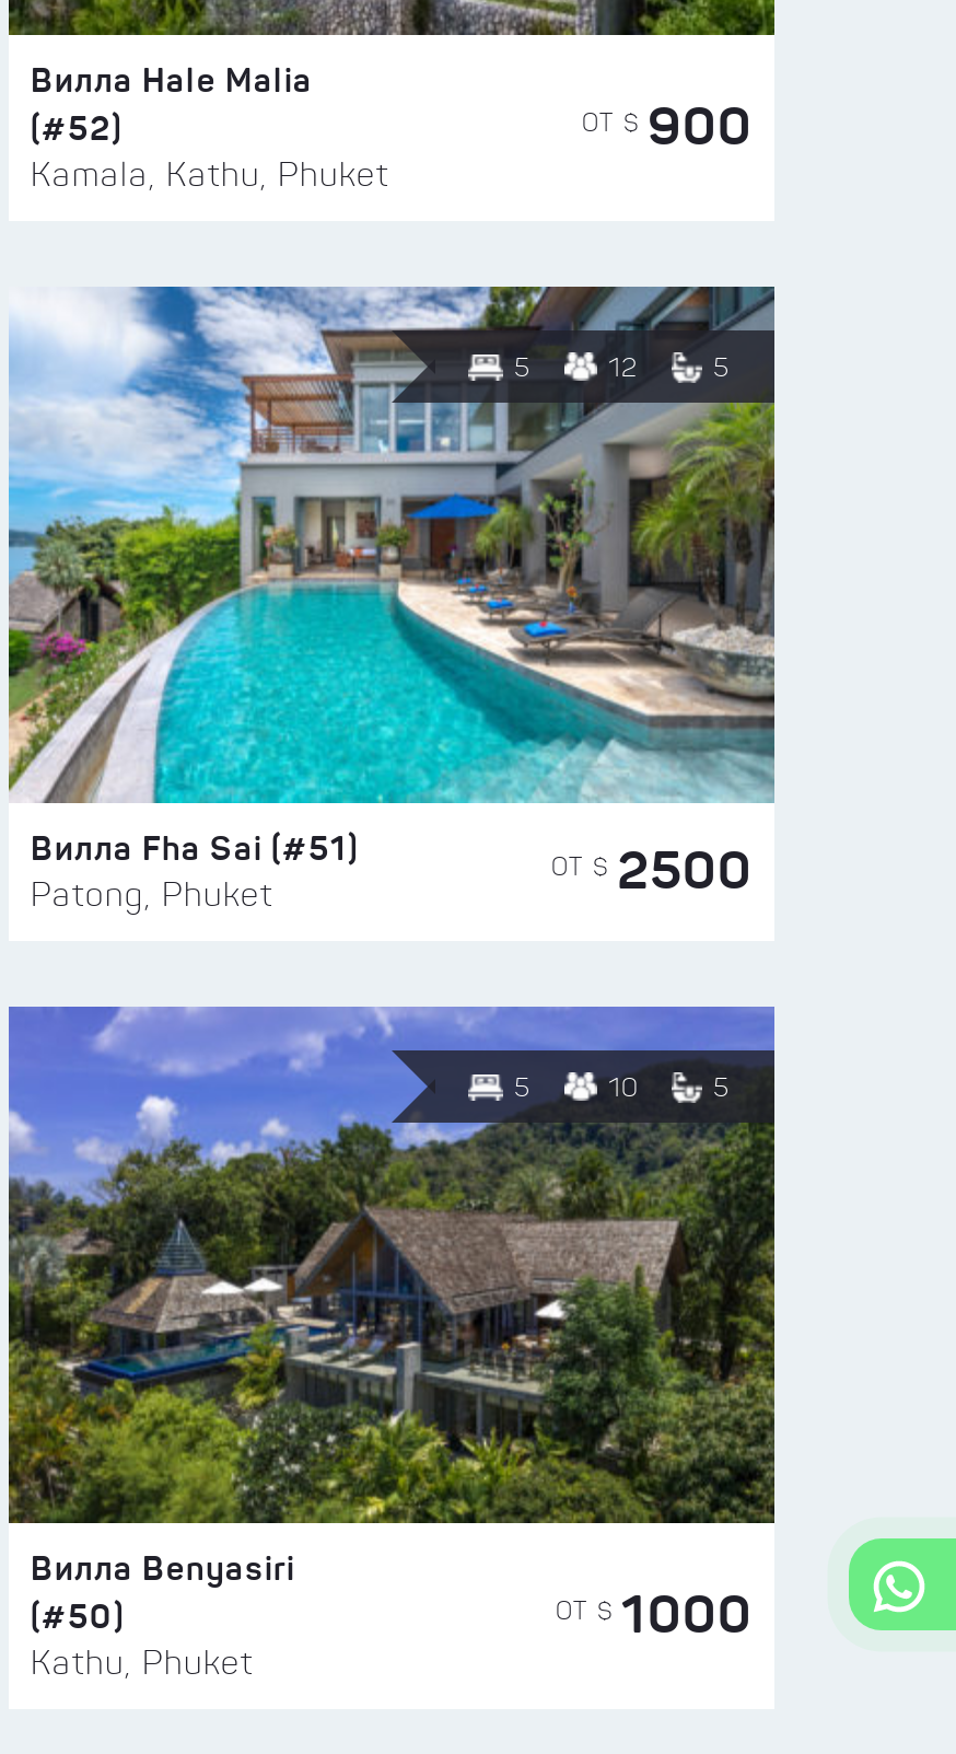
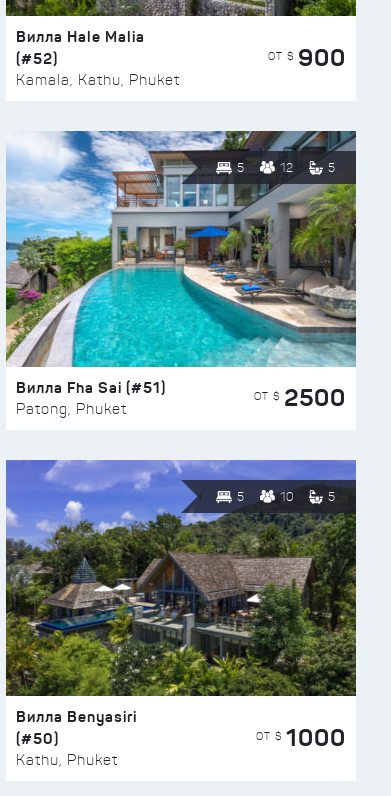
[847,1536,949,1633] [image] -> none

